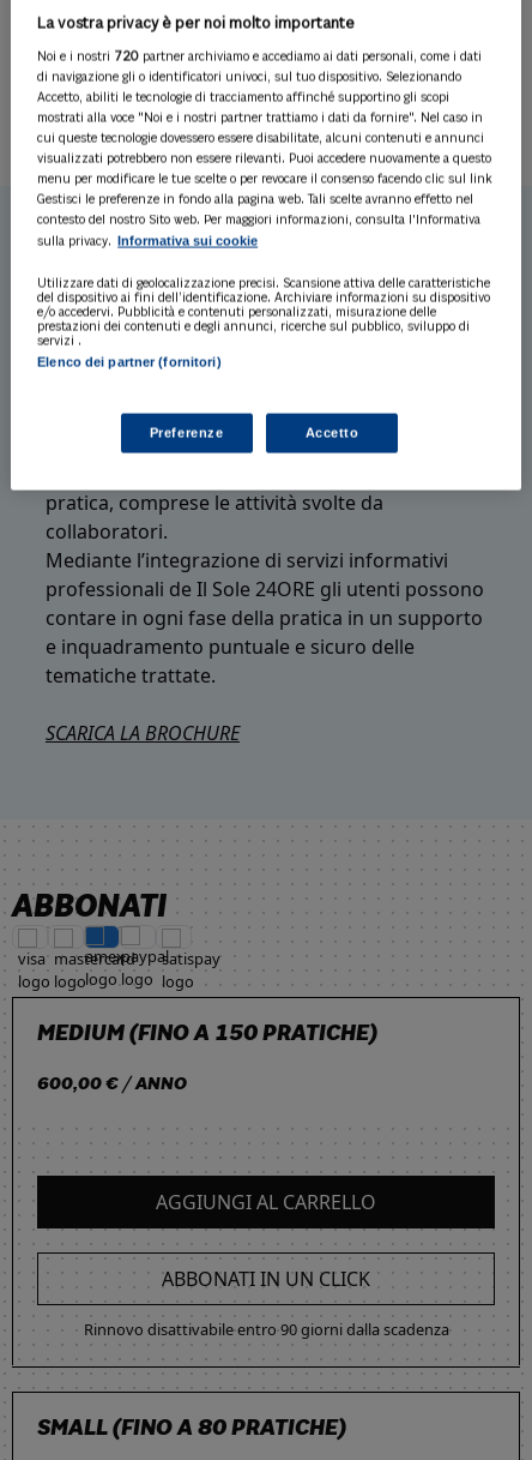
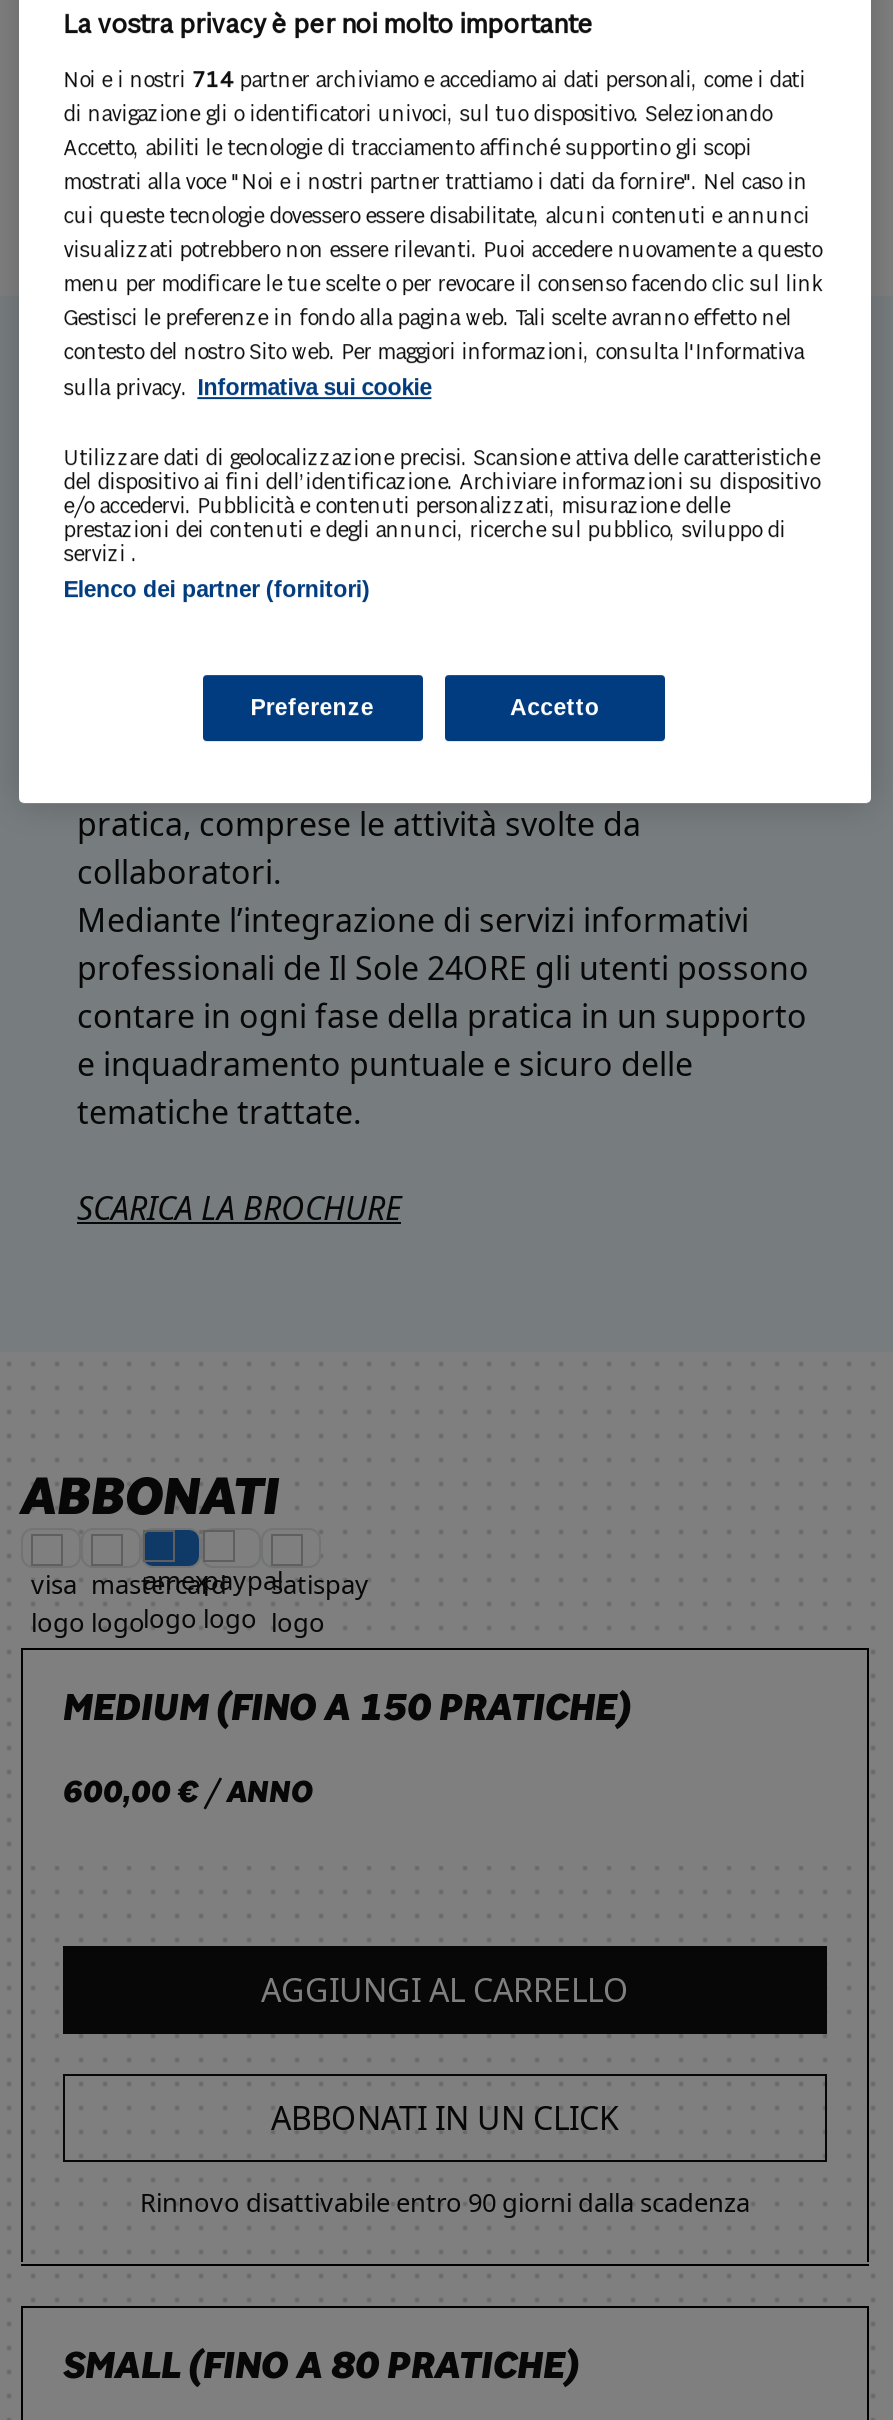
[37,50,482,65] Noi e i nostri 720 partner archiviamo e accediamo ai dati personali, come i dati -> [63,70,805,94] Noi e i nostri 714 partner archiviamo e accediamo ai dati personali, come i dati

